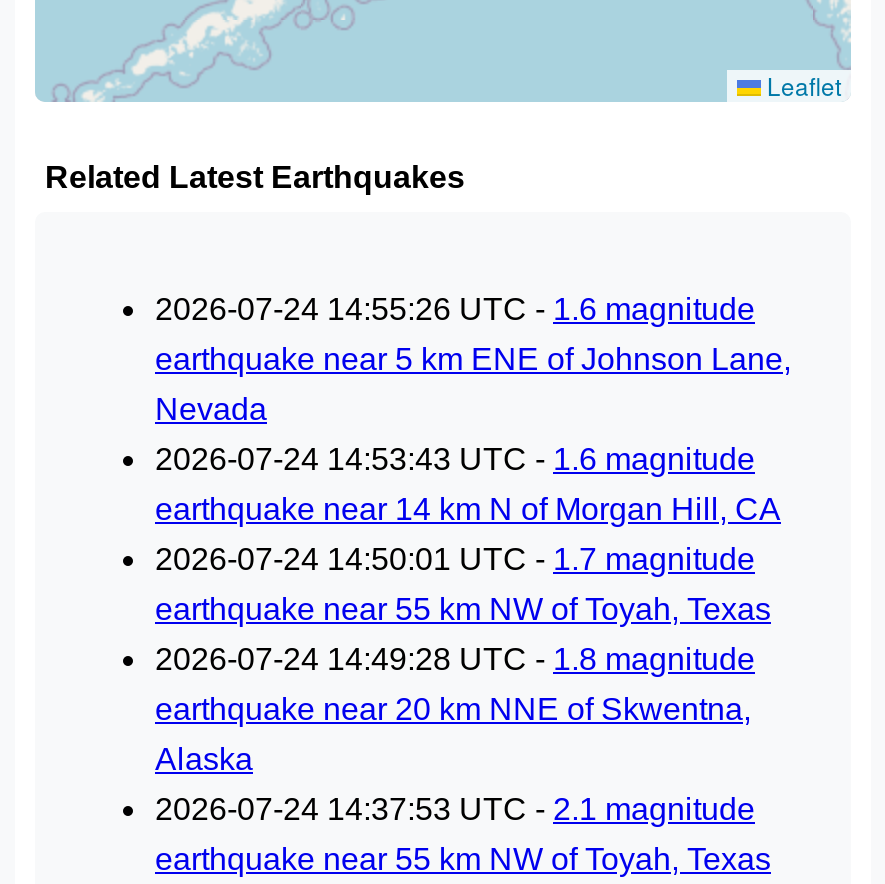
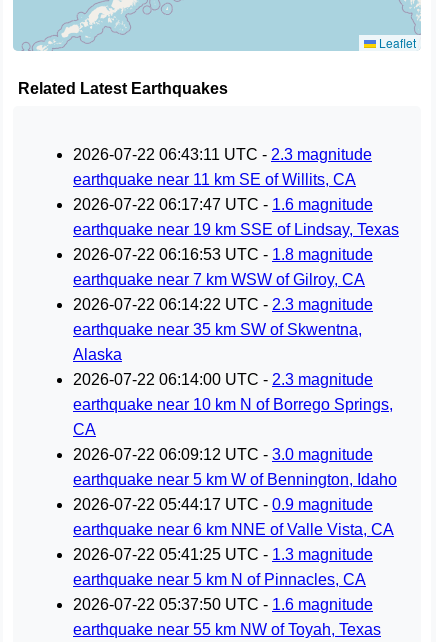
[155,292,791,726] 2026-07-24 14:55:26 UTC - 1.6 magnitude | earthquake near 5 km ENE of Johnson Lane, | Nevada | 2026-07-24 14:53:43 UTC - 1.6 magnitude | earthquake near 14 km N of Morgan Hill, CA | 2026-07-24 14:50:01 UTC - 1.7 magnitude | earthquake near 55 km NW of Toyah, Texas | 2026-07-24 14:49:28 UTC - 1.8 magnitude | earthquake near 20 km NNE of Skwentna, -> [73,146,399,338] 2026-07-22 06:43:11 UTC - 2.3 magnitude | earthquake near 11 km SE of Willits, CA | 2026-07-22 06:17:47 UTC - 1.6 magnitude | earthquake near 19 km SSE of Lindsay, Texas | 2026-07-22 06:16:53 UTC - 1.8 magnitude | earthquake near 7 km WSW of Gilroy, CA | 2026-07-22 06:14:22 UTC - 2.3 magnitude | earthquake near 35 km SW of Skwentna,
moved [155,742,253,776] -> [73,346,122,363]: Alaska
[155,792,755,826] 2026-07-24 14:37:53 UTC - 2.1 magnitude -> [73,371,397,613] 2026-07-22 06:14:00 UTC - 2.3 magnitude | earthquake near 10 km N of Borrego Springs, | CA | 2026-07-22 06:09:12 UTC - 3.0 magnitude | earthquake near 5 km W of Bennington, Idaho | 2026-07-22 05:44:17 UTC - 0.9 magnitude | earthquake near 6 km NNE of Valle Vista, CA | 2026-07-22 05:41:25 UTC - 1.3 magnitude | earthquake near 5 km N of Pinnacles, CA | 2026-07-22 05:37:50 UTC - 1.6 magnitude

